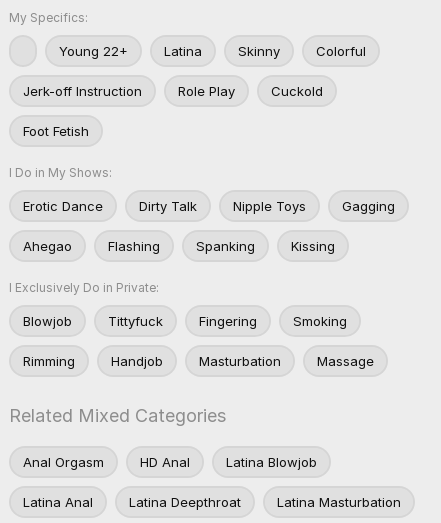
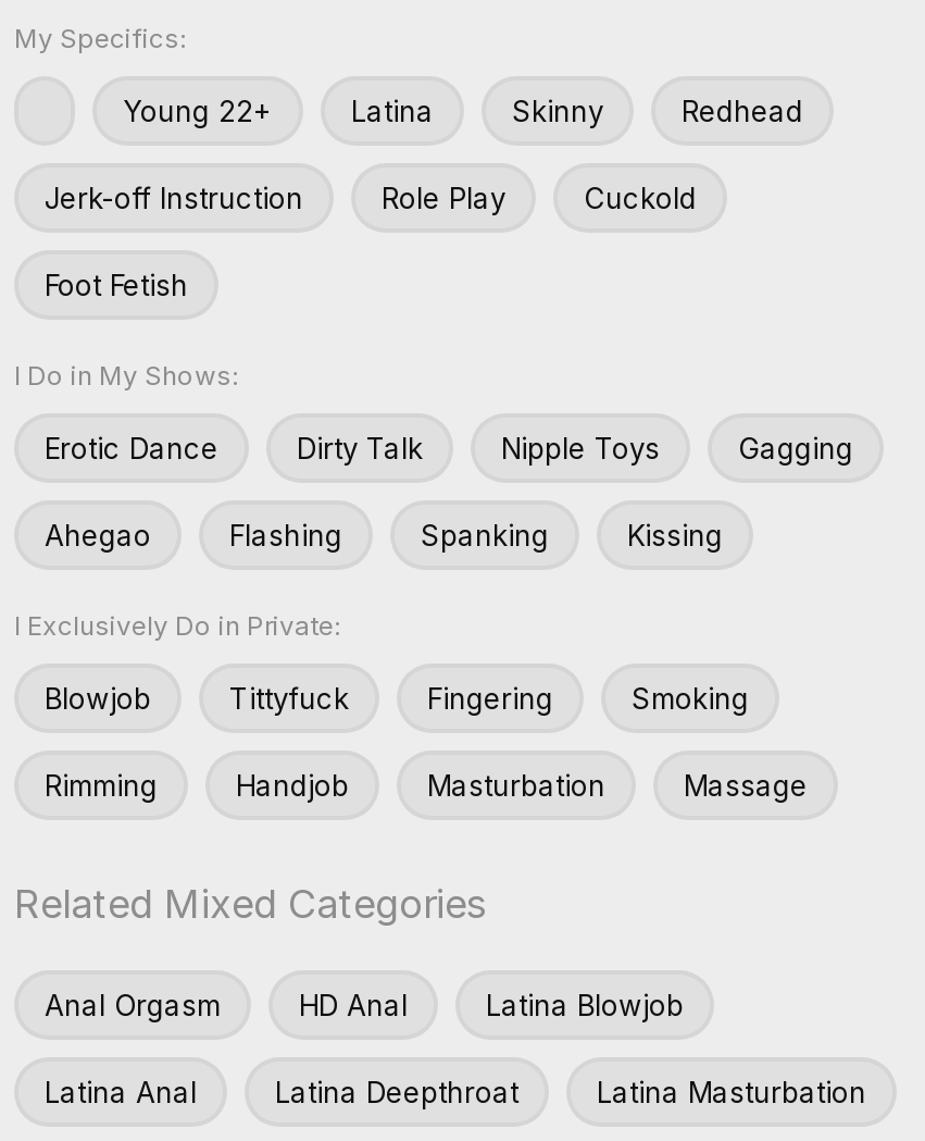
[316,42,366,58] Colorful -> [682,92,803,127] Redhead

